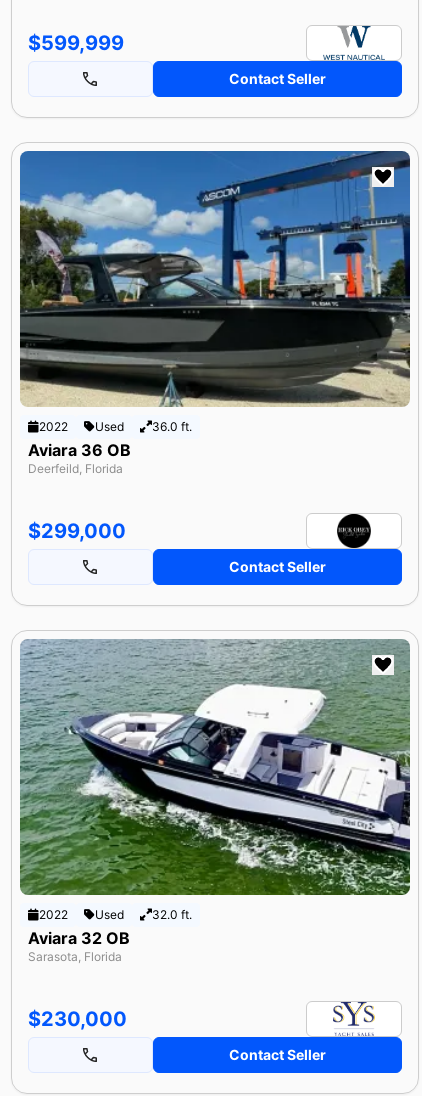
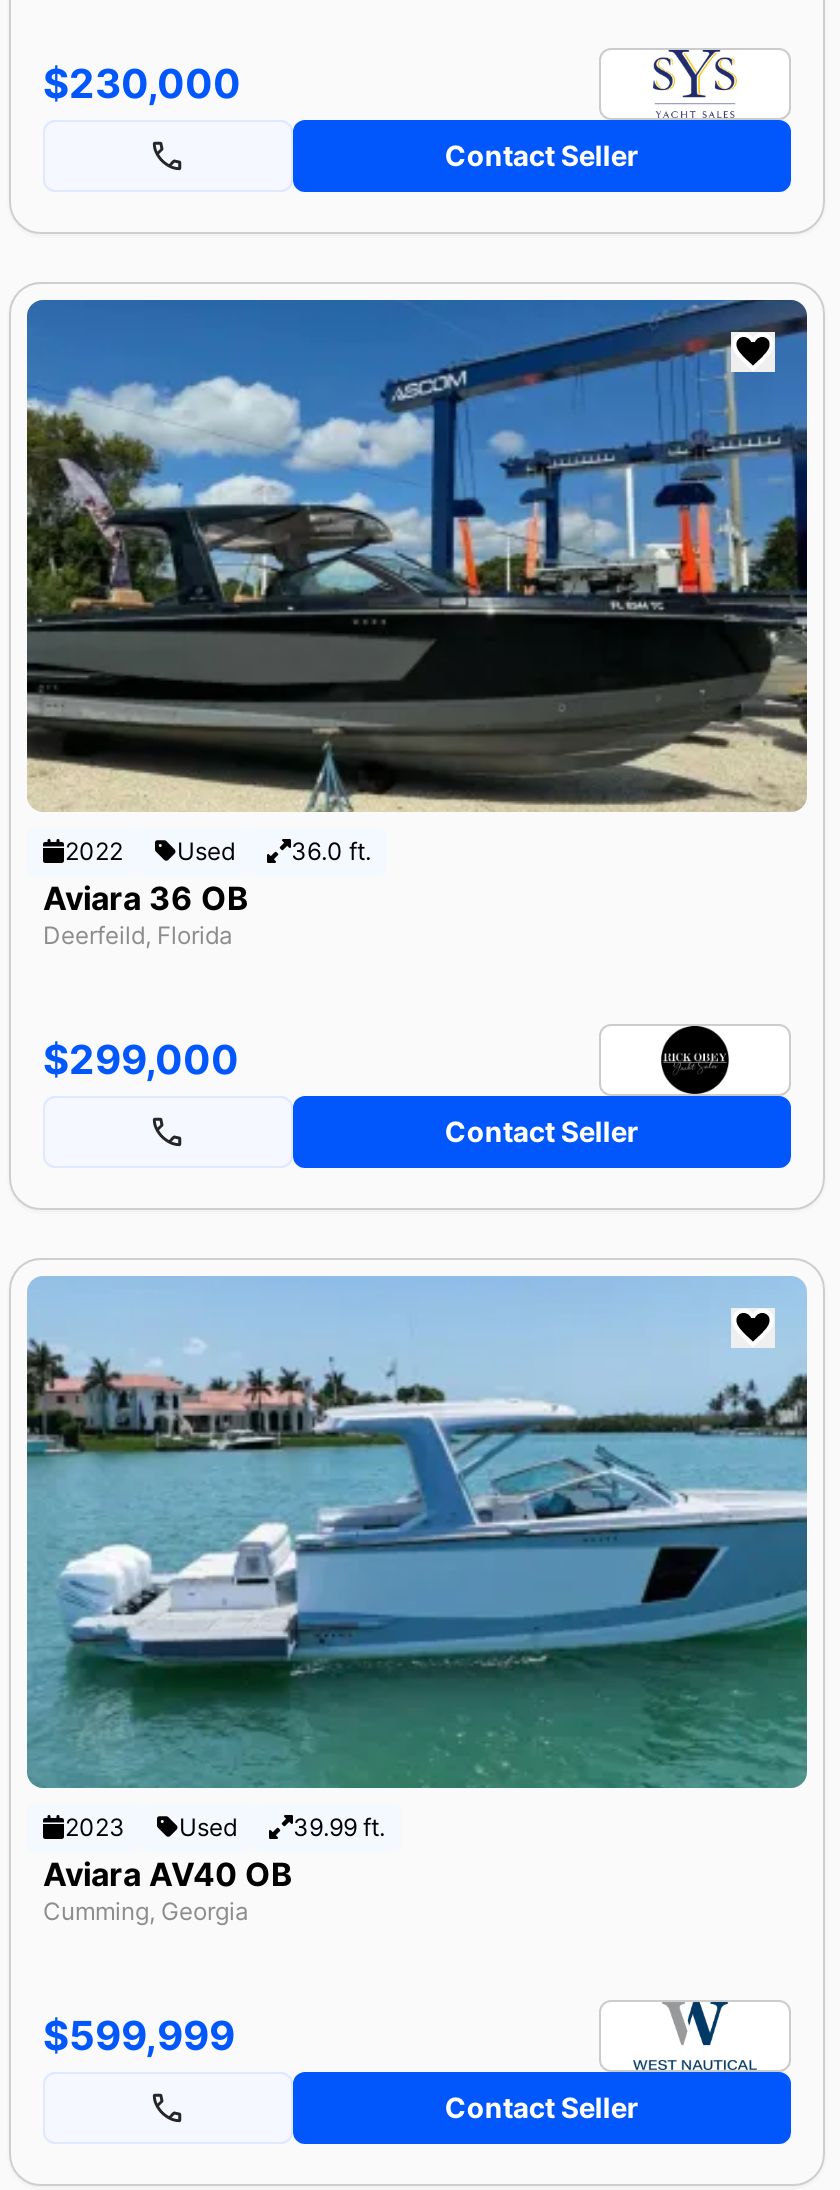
moved [323,25,384,61] -> [631,2000,755,2072]: [image]
[28,31,124,55] $599,999 -> [43,60,241,108] $230,000
[19,639,411,922] [image] | 2022 -> [25,1276,809,1842] [image] | 2023
[28,907,192,964] 32.0 ft. | Aviara 32 OB | Sarasota, Florida -> [43,1812,385,1926] 39.99 ft. | Aviara AV40 OB | Cumming, Georgia
moved [324,1001,382,1037] -> [635,48,753,120]: [image]
[28,1007,127,1031] $230,000 -> [43,2012,235,2060] $599,999

